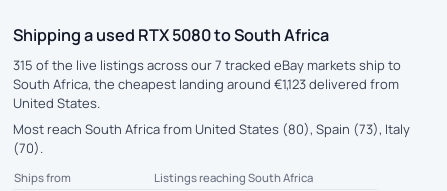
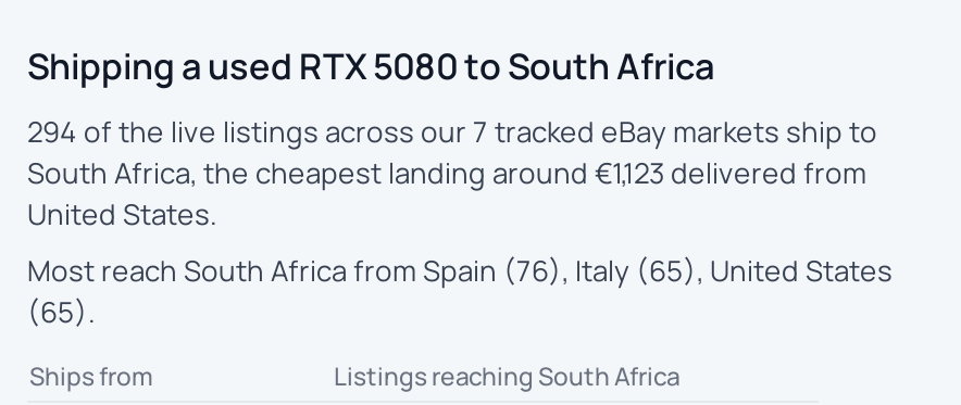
[13,56,401,74] 315 of the live listings across our 7 tracked eBay markets ship to -> [27,112,877,151] 294 of the live listings across our 7 tracked eBay markets ship to
[13,119,410,137] Most reach South Africa from United States (80), Spain (73), Italy -> [27,250,893,289] Most reach South Africa from Spain (76), Italy (65), United States
[13,138,43,156] (70). -> [27,291,95,330] (65).

